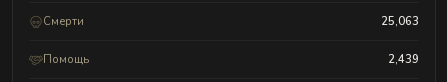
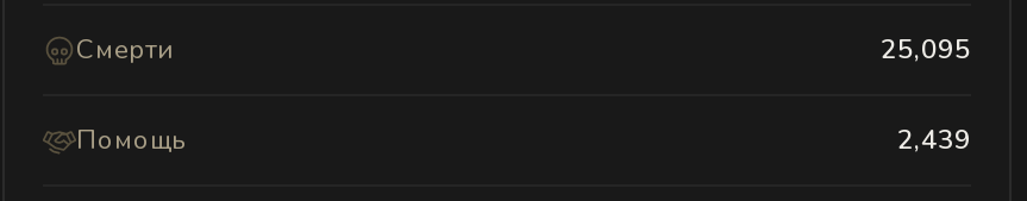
[381,14,419,29] 25,063 -> [881,33,971,68] 25,095

